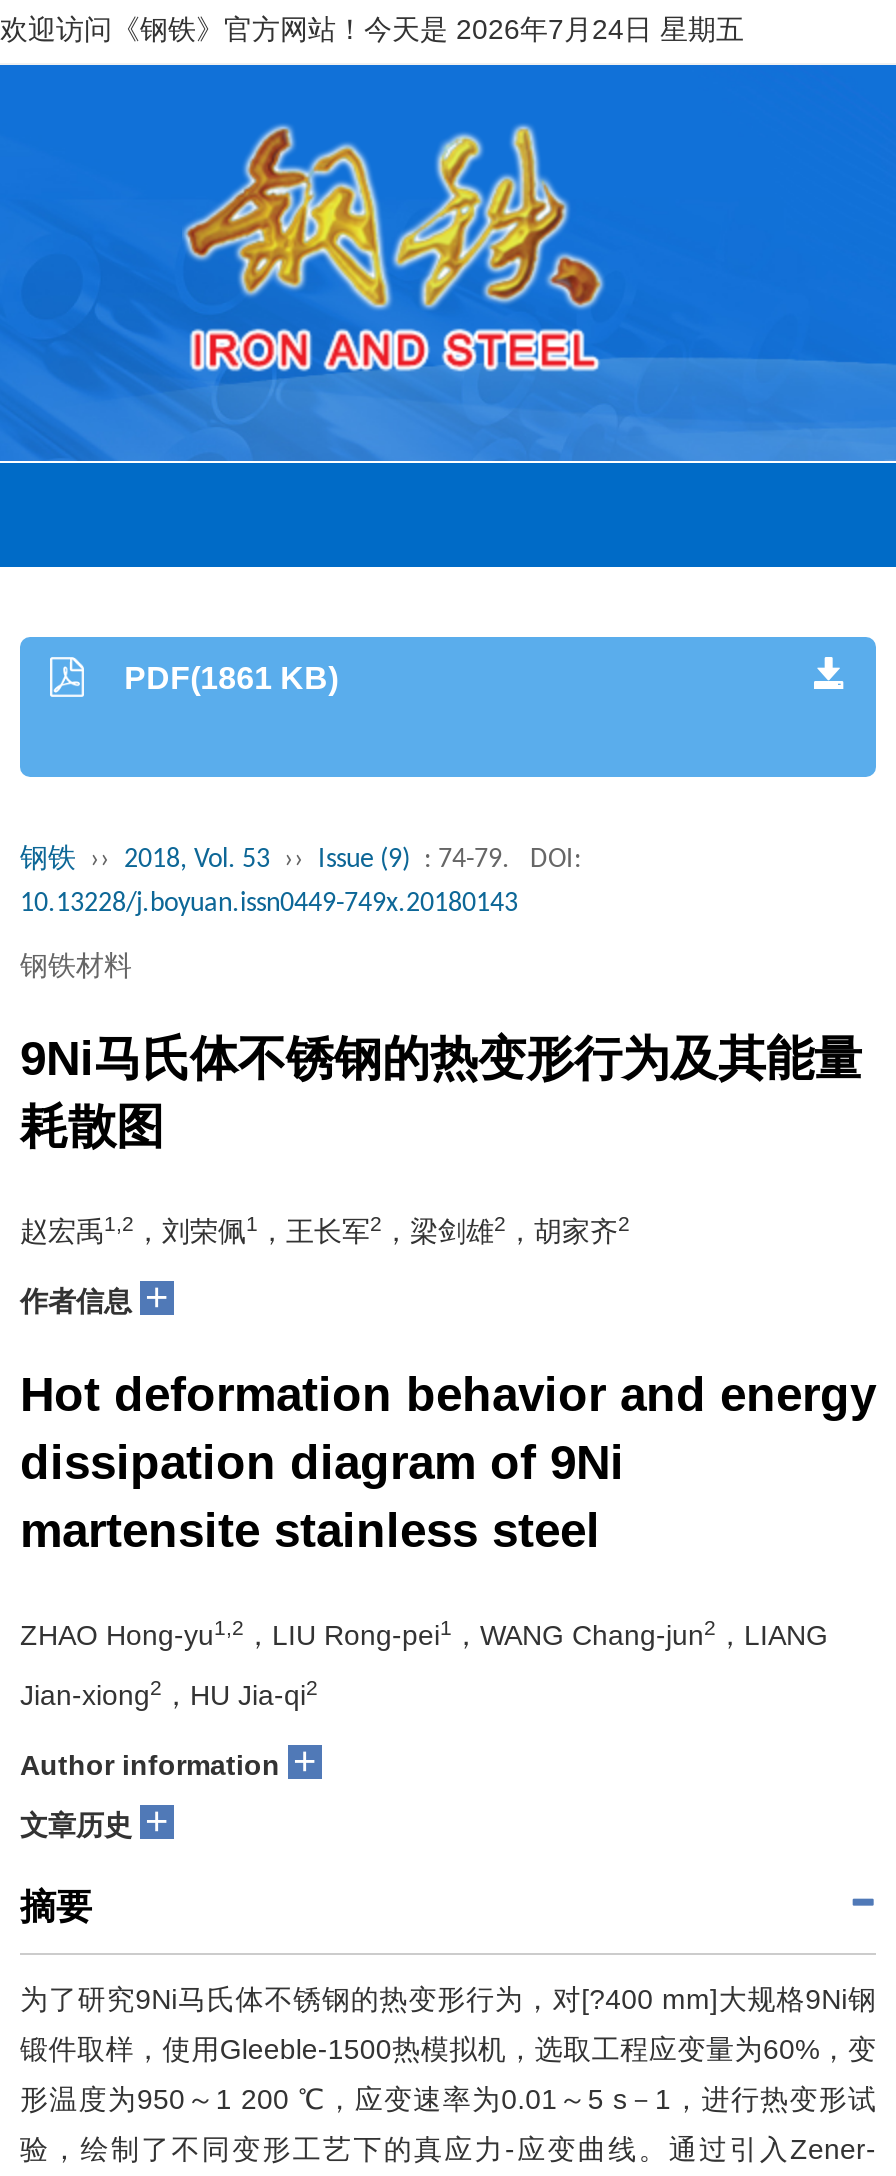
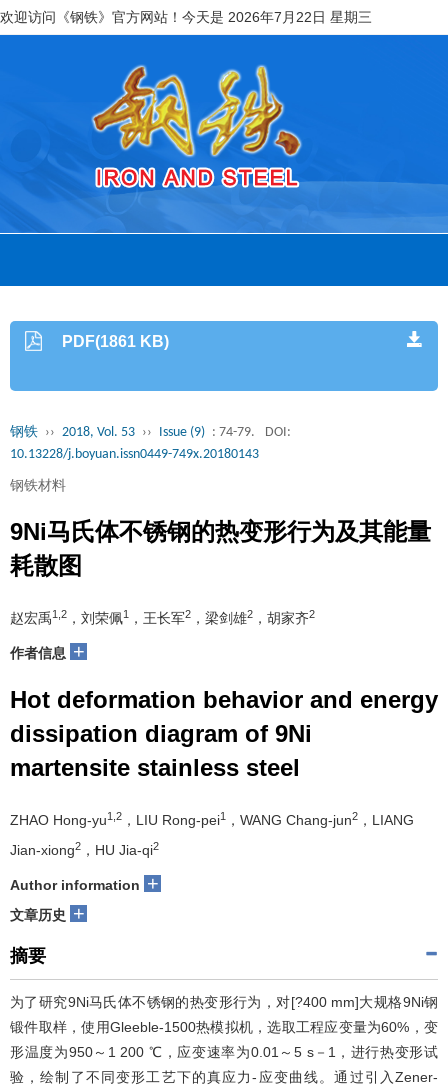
[0,13,744,45] 欢迎访问《钢铁》官方网站！今天是2026年7月24日 星期五 -> [0,9,372,25] 欢迎访问《钢铁》官方网站！今天是2026年7月22日 星期三

